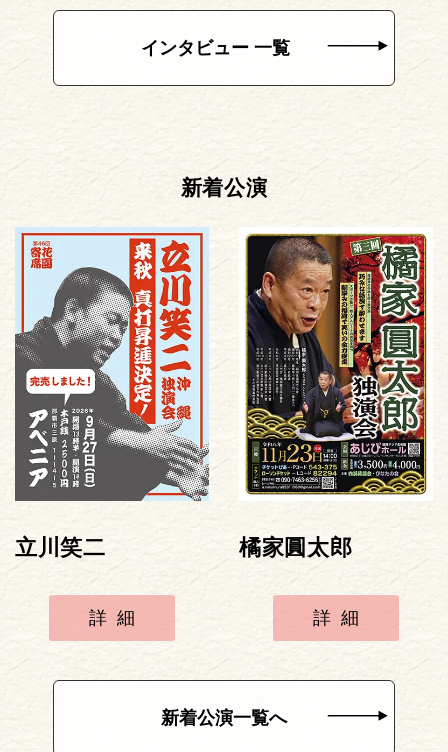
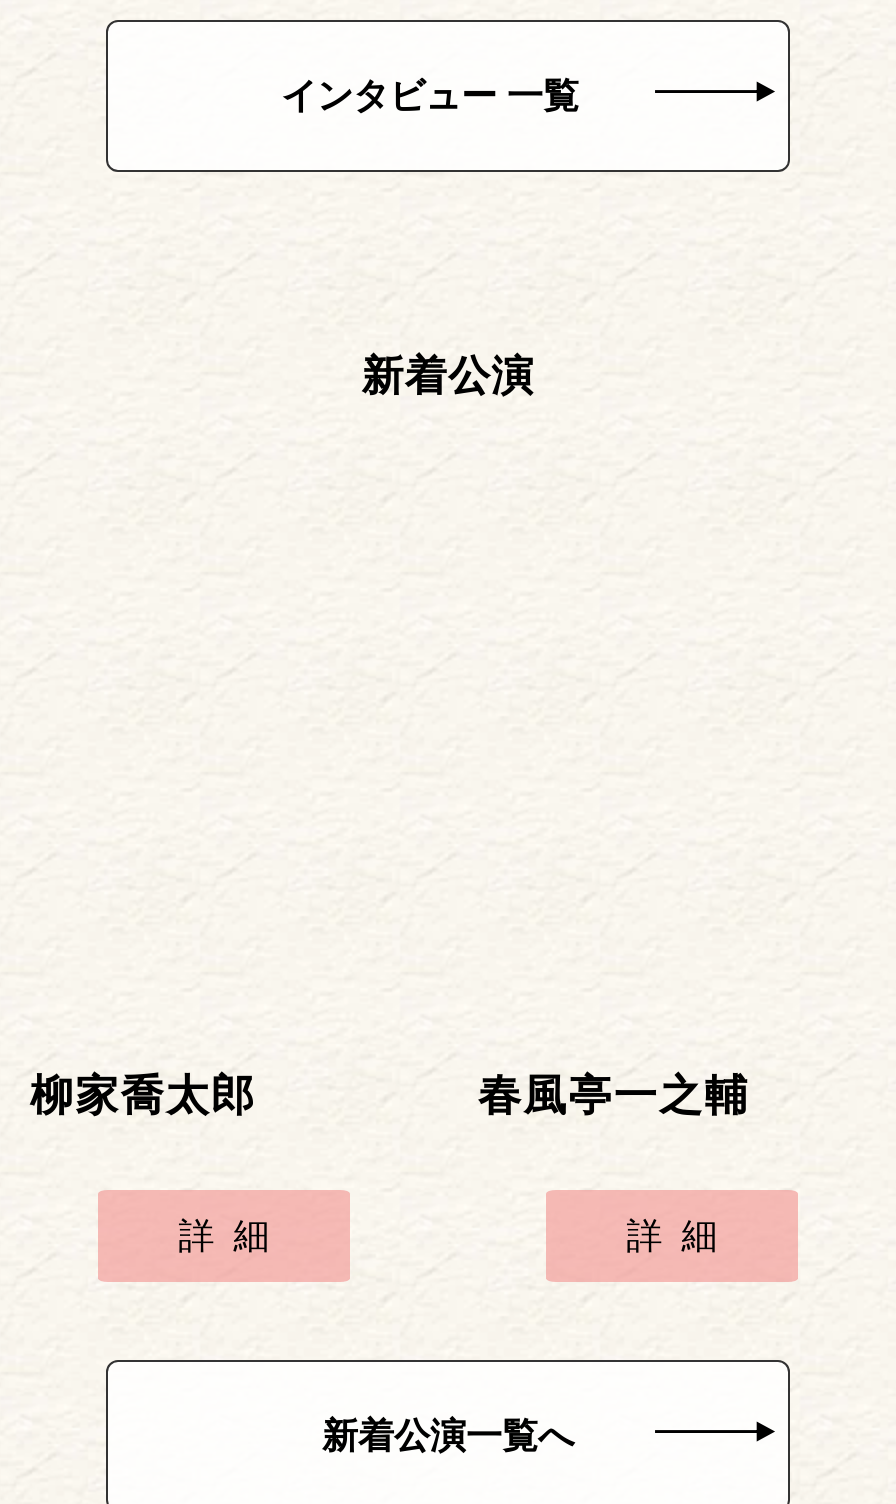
[14,227,210,502] [image] -> none
[245,233,427,495] [image] -> none
[15,536,106,560] 立川笑二 -> [30,1072,256,1120] 柳家喬太郎
[239,536,352,560] 橘家圓太郎 -> [478,1072,750,1120] 春風亭一之輔

